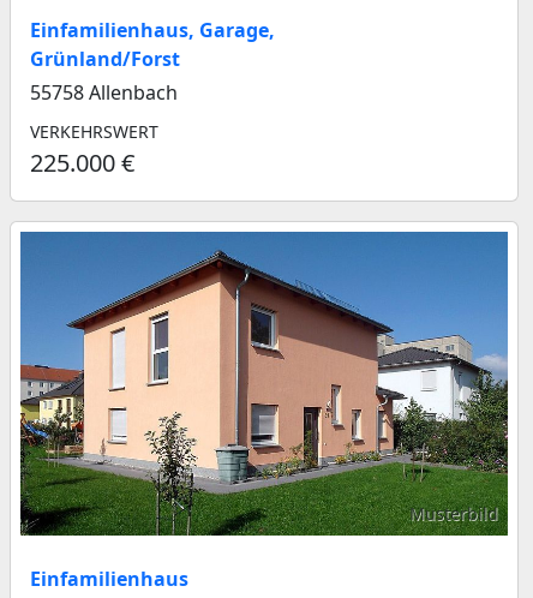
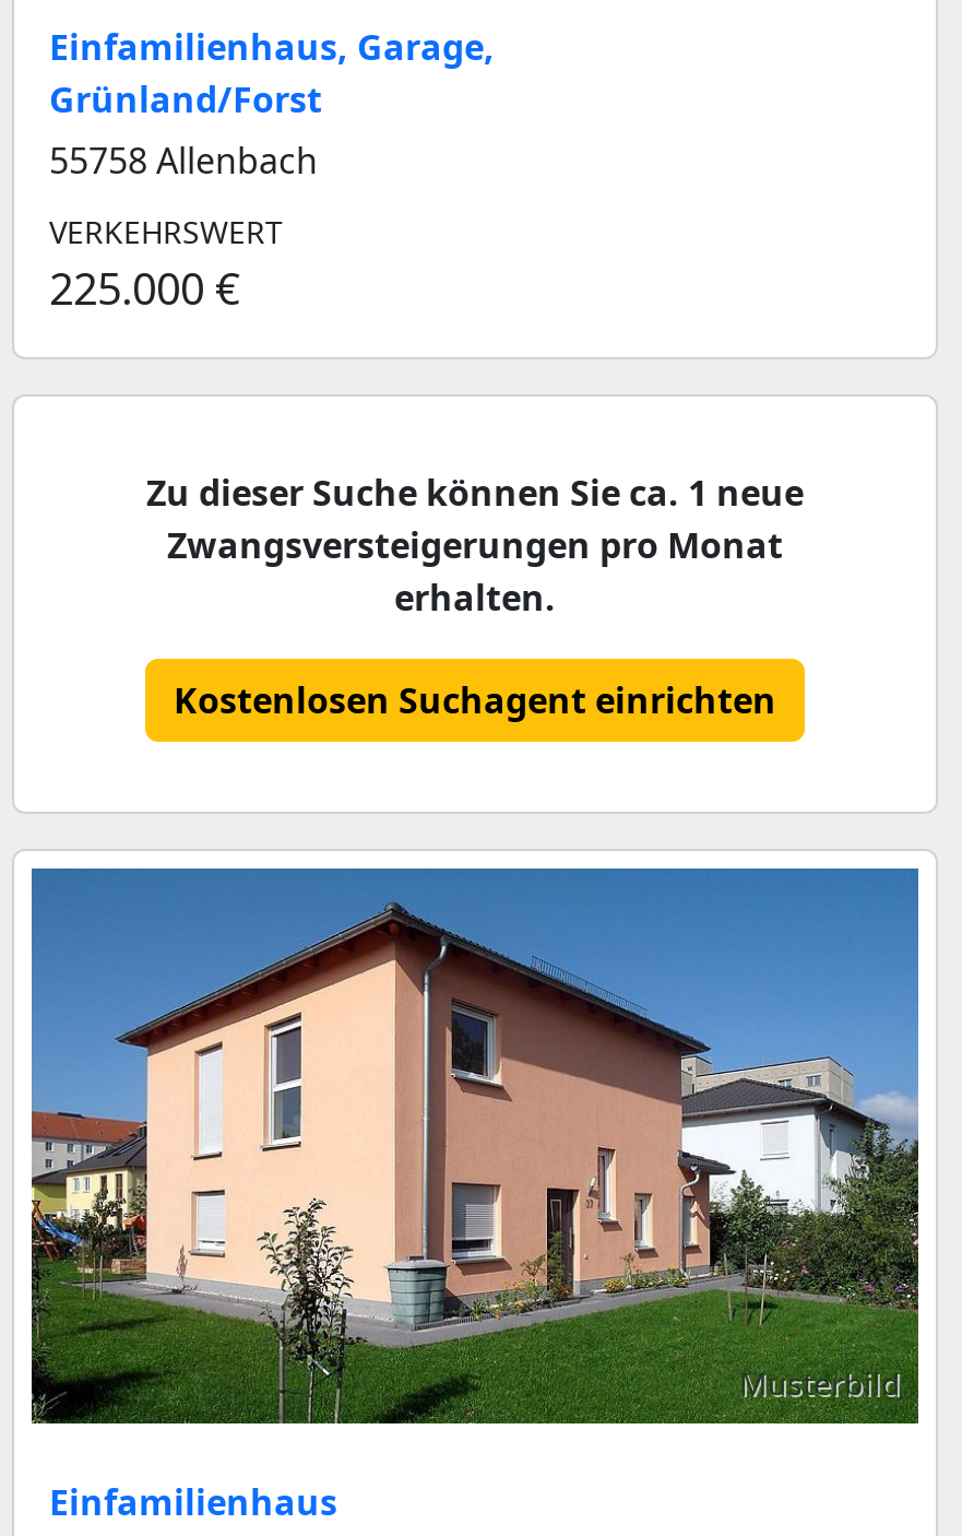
none -> [146,469,804,724] Zu dieser Suche können Sie ca. 1 neue | Zwangsversteigerungen pro Monat | erhalten. | Kostenlosen Suchagent einrichten

